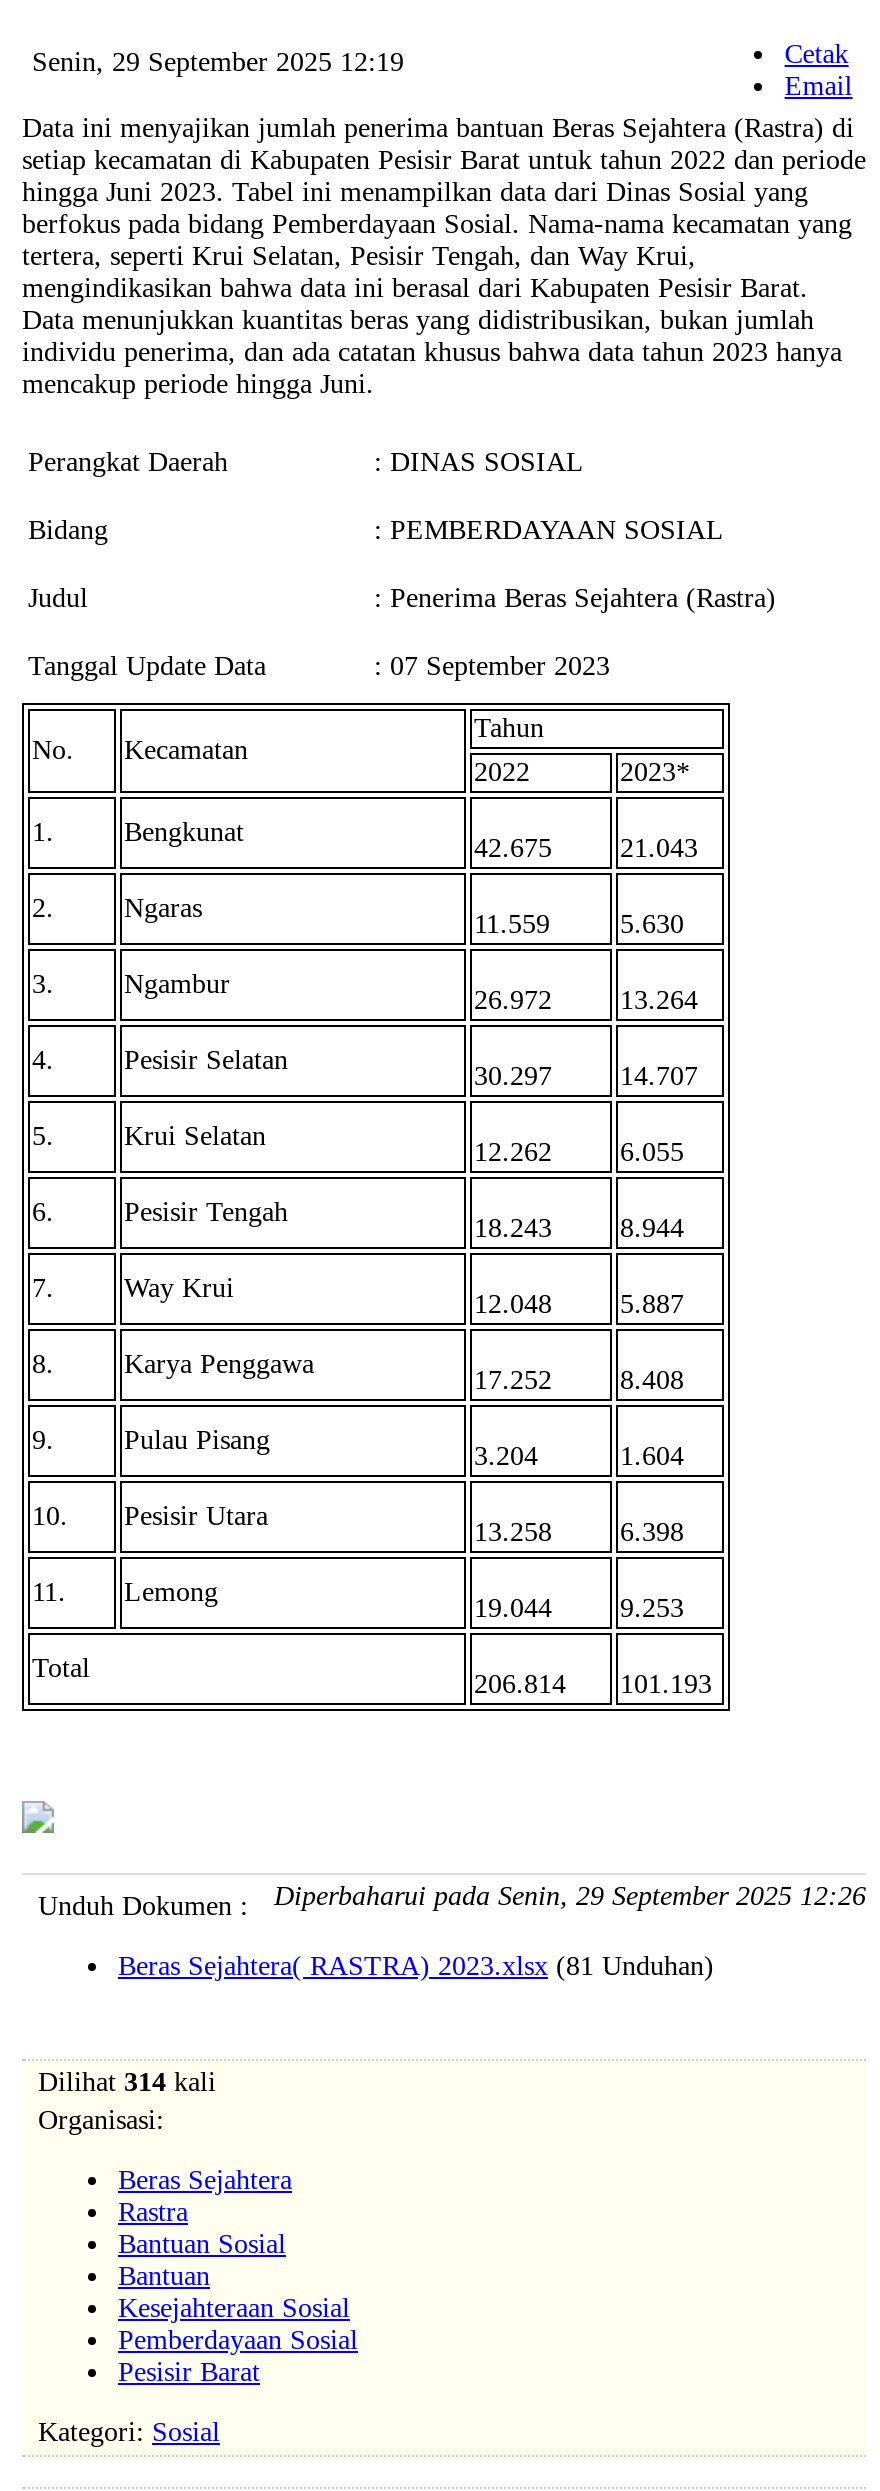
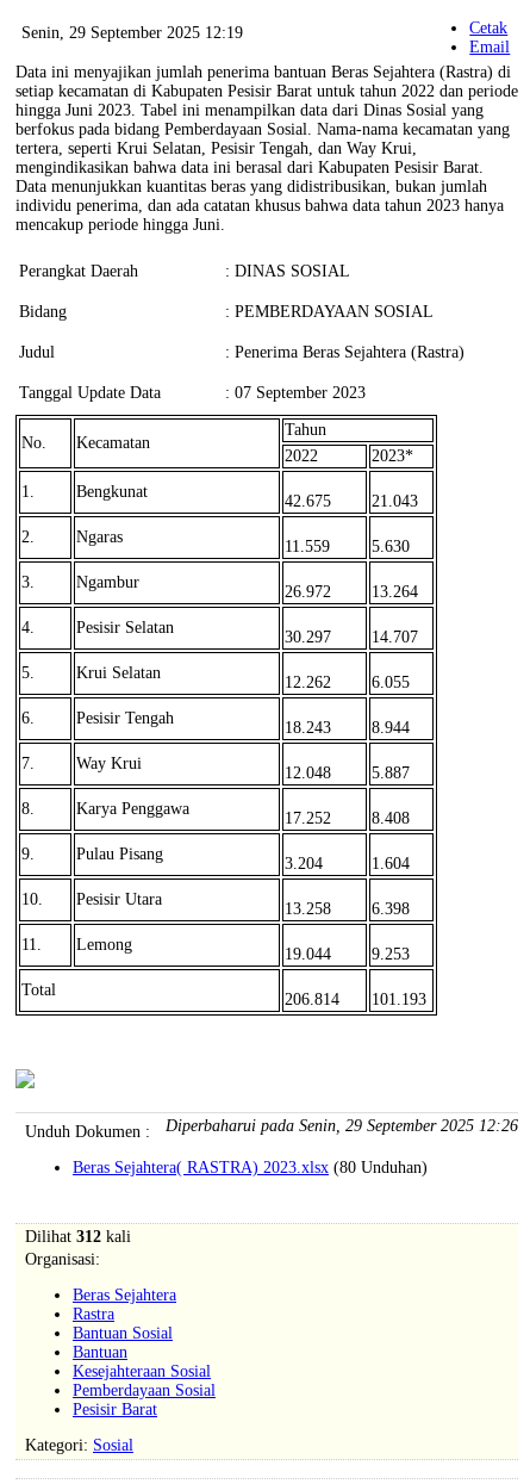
[118,1951,714,1981] Beras Sejahtera( RASTRA) 2023.xlsx (81 Unduhan) -> [73,1159,428,1177] Beras Sejahtera( RASTRA) 2023.xlsx (80 Unduhan)
[38,2067,216,2097] Dilihat 314 kali -> [25,1228,131,1246] Dilihat 312 kali

